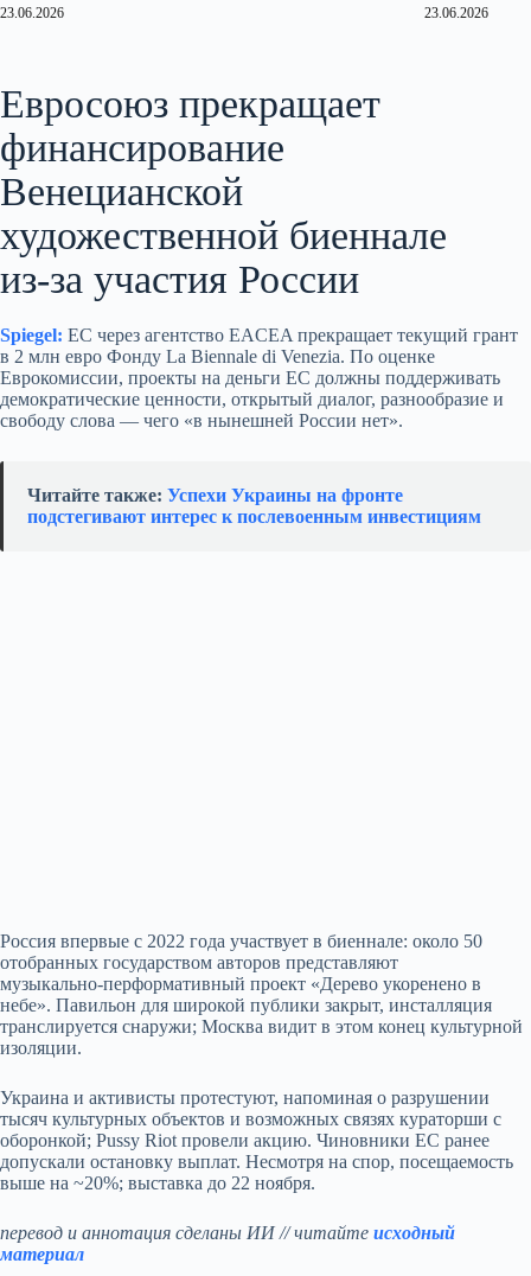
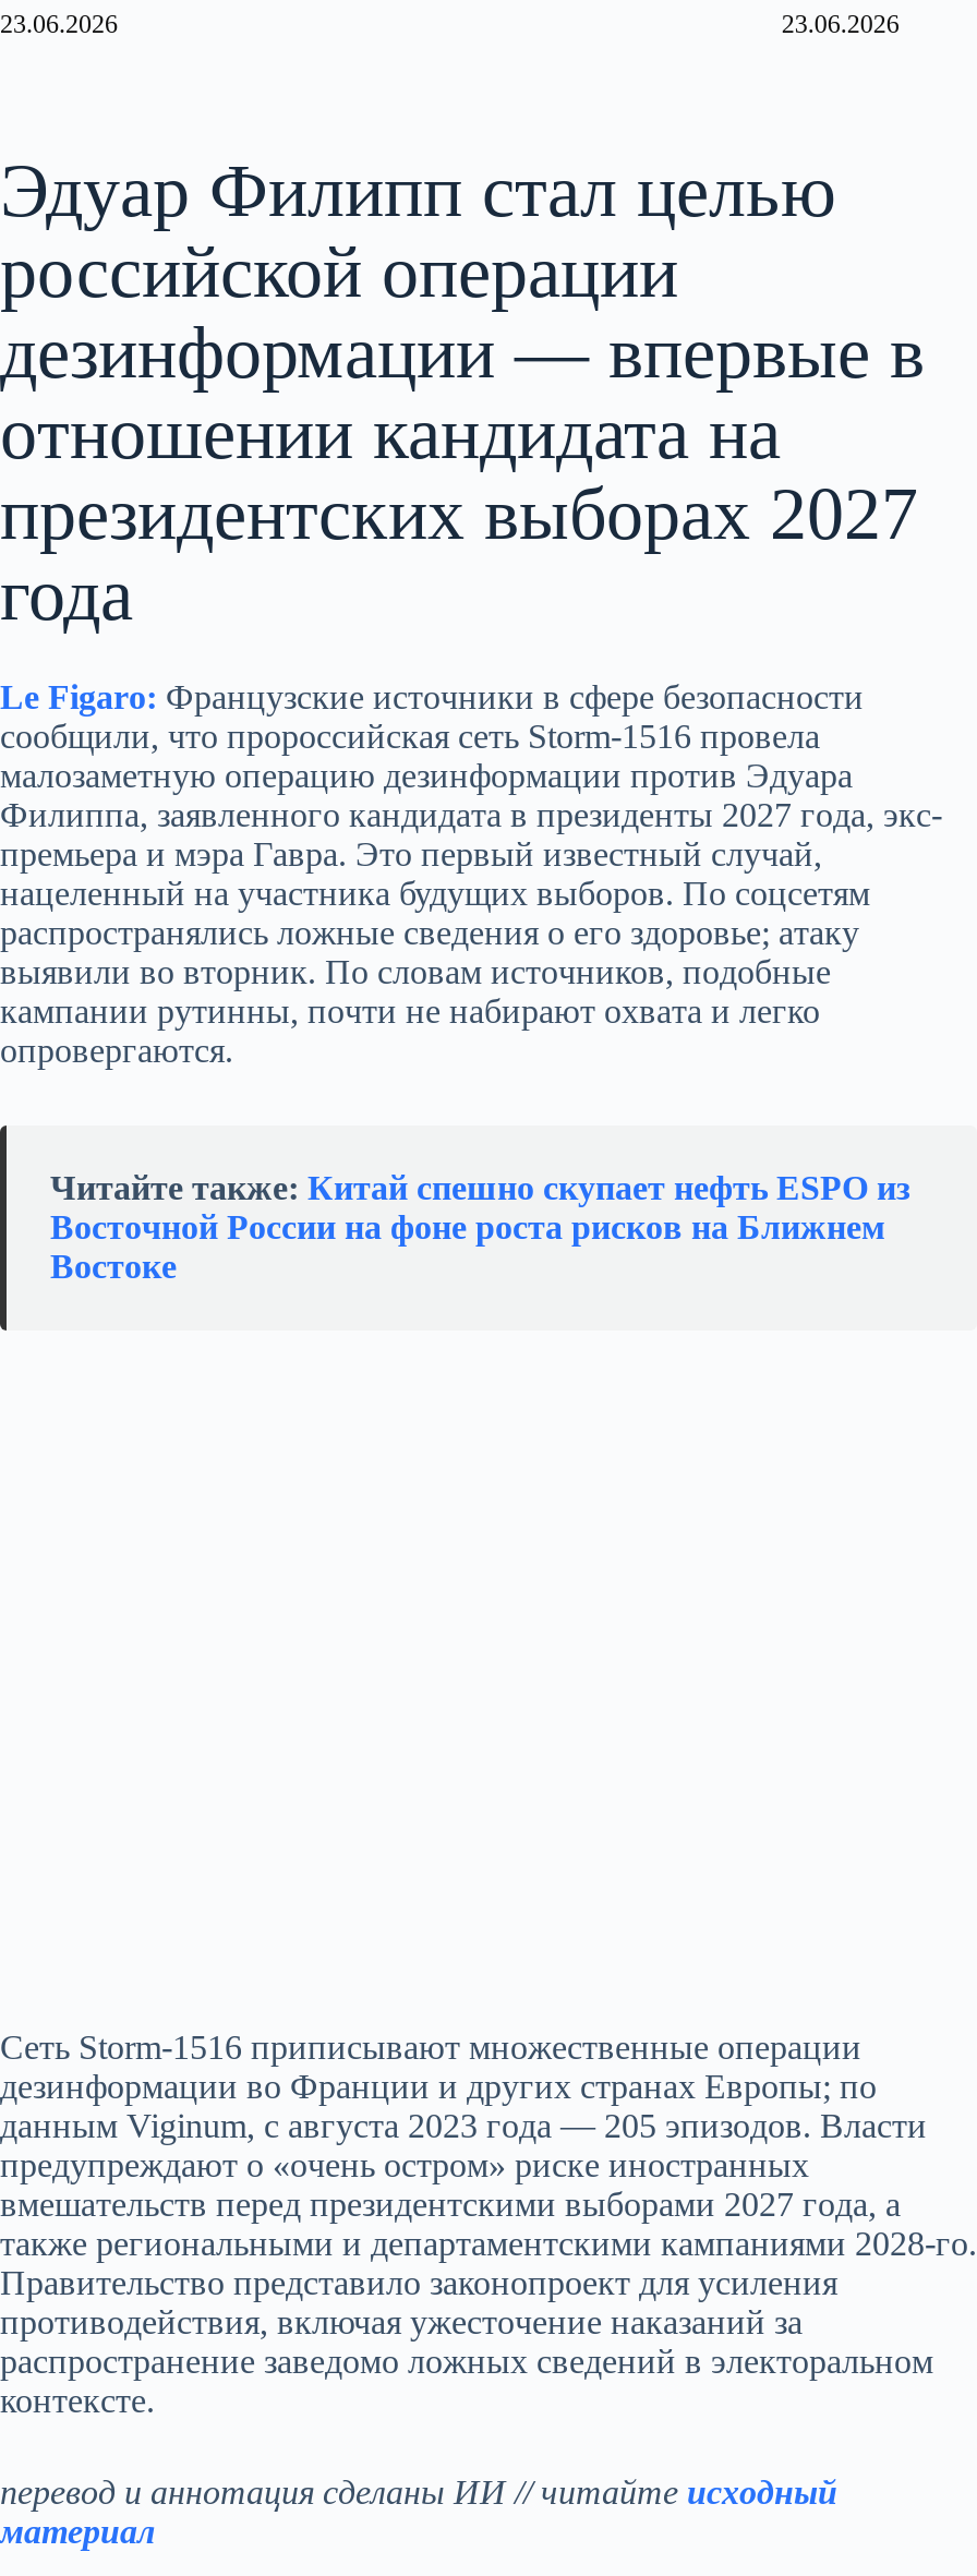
[0,81,518,430] Евросоюз прекращает | финансирование | Венецианской | художественной биеннале | из‑за участия России | Spiegel: ЕС через агентство EACEA прекращает текущий грант | в 2 млн евро Фонду La Biennale di Venezia. По оценке | Еврокомиссии, проекты на деньги ЕС должны поддерживать | демократические ценности, открытый диалог, разнообразие и | свободу слова — чего «в нынешней России нет». -> [0,150,942,1068] Эдуар Филипп стал целью | российской операции | дезинформации — впервые в | отношении кандидата на | президентских выборах 2027 | года | Le Figaro: Французские источники в сфере безопасности | сообщили, что пророссийская сеть Storm-1516 провела | малозаметную операцию дезинформации против Эдуара | Филиппа, заявленного кандидата в президенты 2027 года, экс- | премьера и мэра Гавра. Это первый известный случай, | нацеленный на участника будущих выборов. По соцсетям | распространялись ложные сведения о его здоровье; атаку | выявили во вторник. По словам источников, подобные | кампании рутинны, почти не набирают охвата и легко | опровергаются.
[27,485,481,526] Читайте также: Успехи Украины на фронте | подстегивают интерес к послевоенным инвестициям -> [50,1169,909,1284] Читайте также: Китай спешно скупает нефть ESPO из | Восточной России на фоне роста рисков на Ближнем | Востоке
[0,931,523,1193] Россия впервые с 2022 года участвует в биеннале: около 50 | отобранных государством авторов представляют | музыкально‑перформативный проект «Дерево укоренено в | небе». Павильон для широкой публики закрыт, инсталляция | транслируется снаружи; Москва видит в этом конец культурной | изоляции. | Украина и активисты протестуют, напоминая о разрушении | тысяч культурных объектов и возможных связях кураторши с | оборонкой; Pussy Riot провели акцию. Чиновники ЕС ранее | допускали остановку выплат. Несмотря на спор, посещаемость | выше на ~20%; выставка до 22 ноября. -> [0,2028,977,2419] Сеть Storm-1516 приписывают множественные операции | дезинформации во Франции и других странах Европы; по | данным Viginum, с августа 2023 года — 205 эпизодов. Власти | предупреждают о «очень остром» риске иностранных | вмешательств перед президентскими выборами 2027 года, а | также региональными и департаментскими кампаниями 2028-го. | Правительство представило законопроект для усиления | противодействия, включая ужесточение наказаний за | распространение заведомо ложных сведений в электоральном | контексте.

